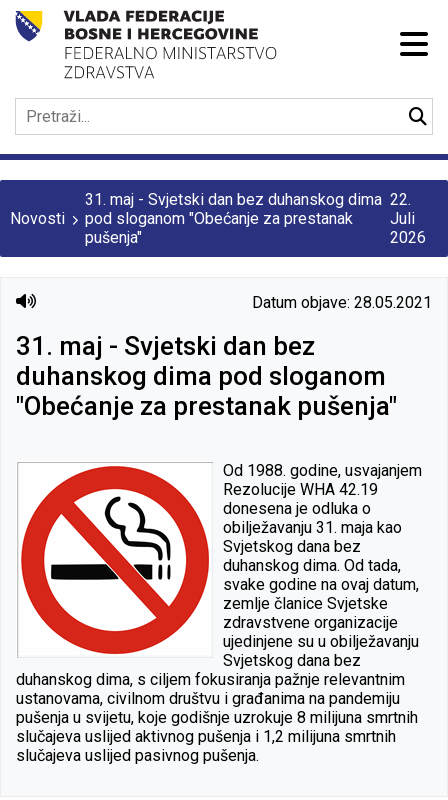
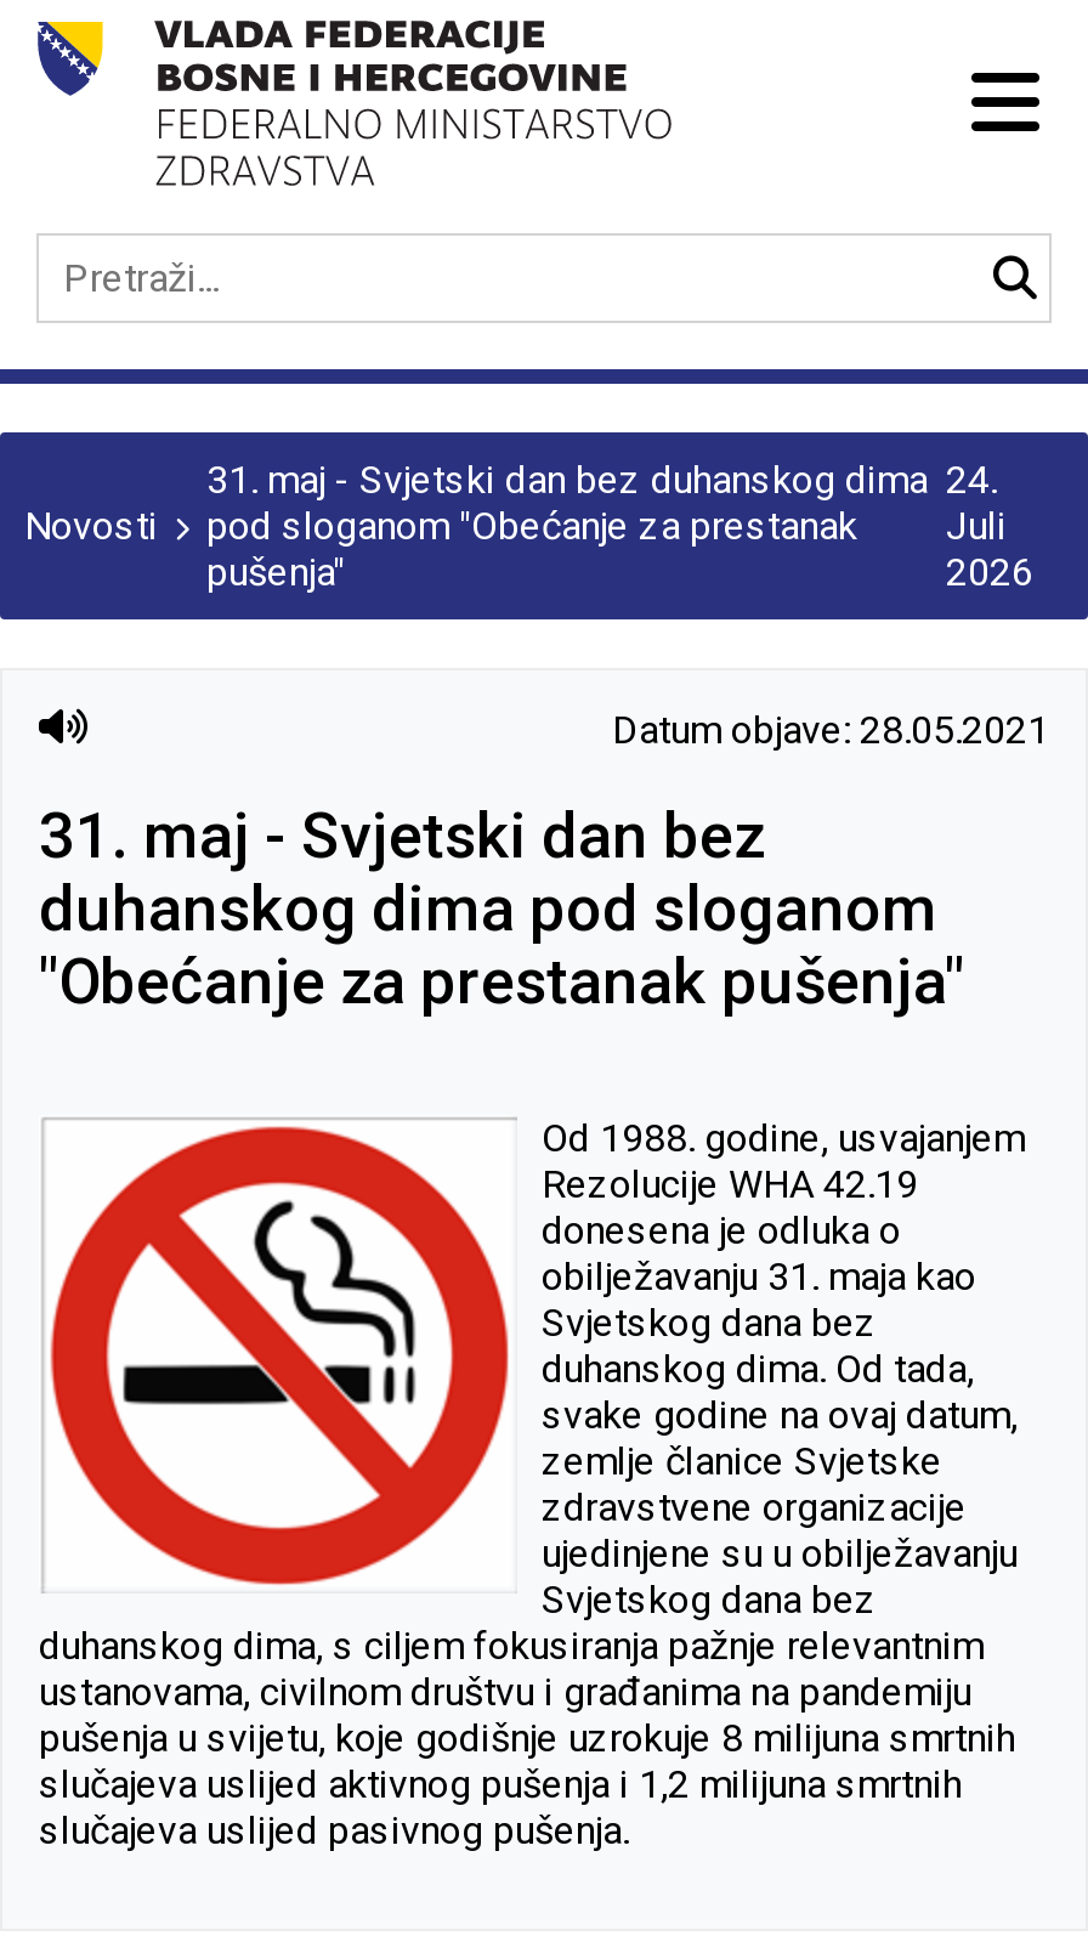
[85,190,410,209] 31. maj - Svjetski dan bez duhanskog dima 22. -> [206,457,997,503] 31. maj - Svjetski dan bez duhanskog dima 24.

